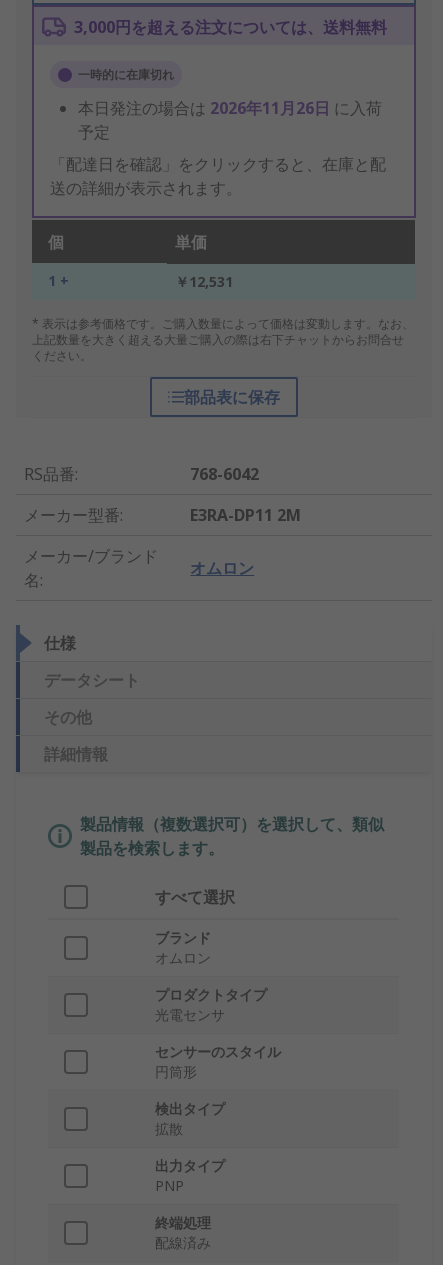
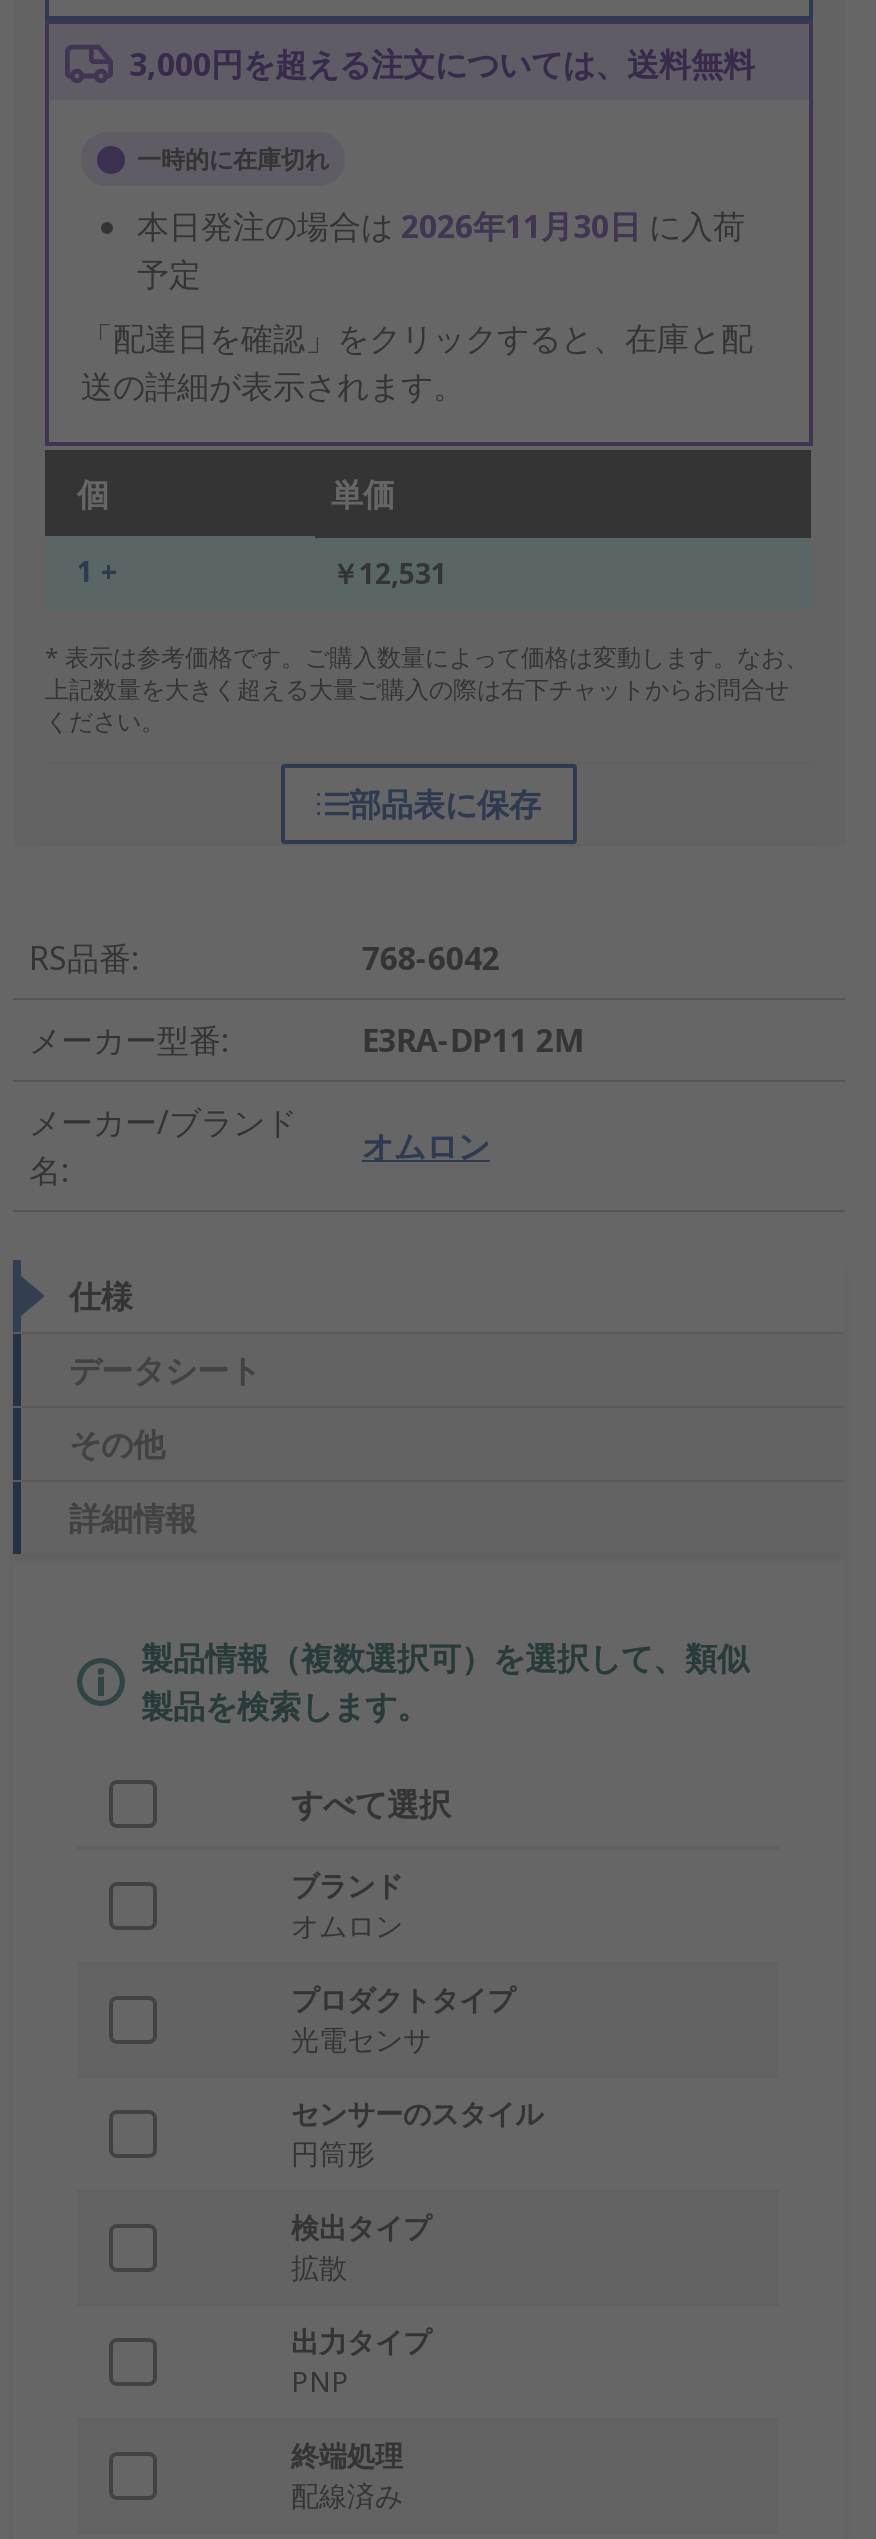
[78,97,382,119] 本日発注の場合は2026年11月26日に入荷 -> [137,205,745,249] 本日発注の場合は2026年11月30日に入荷

